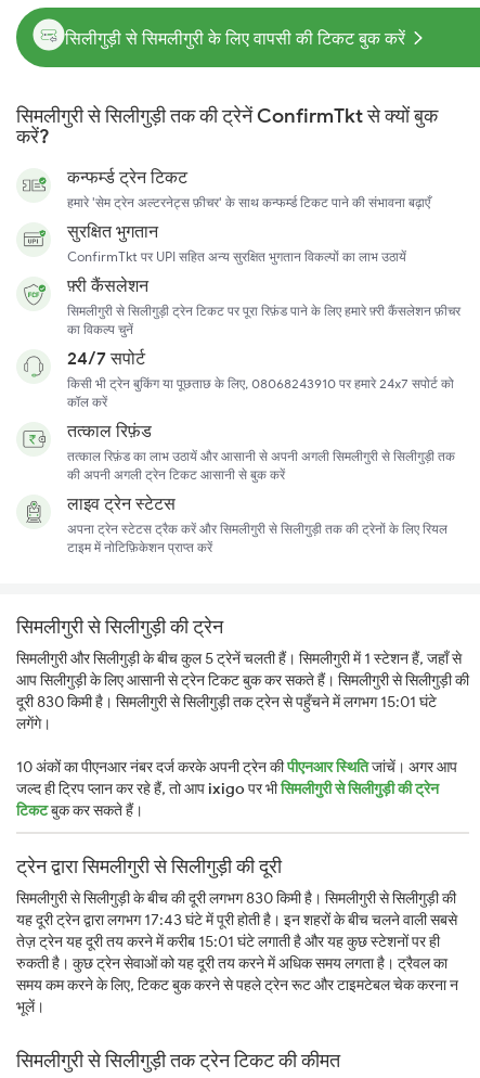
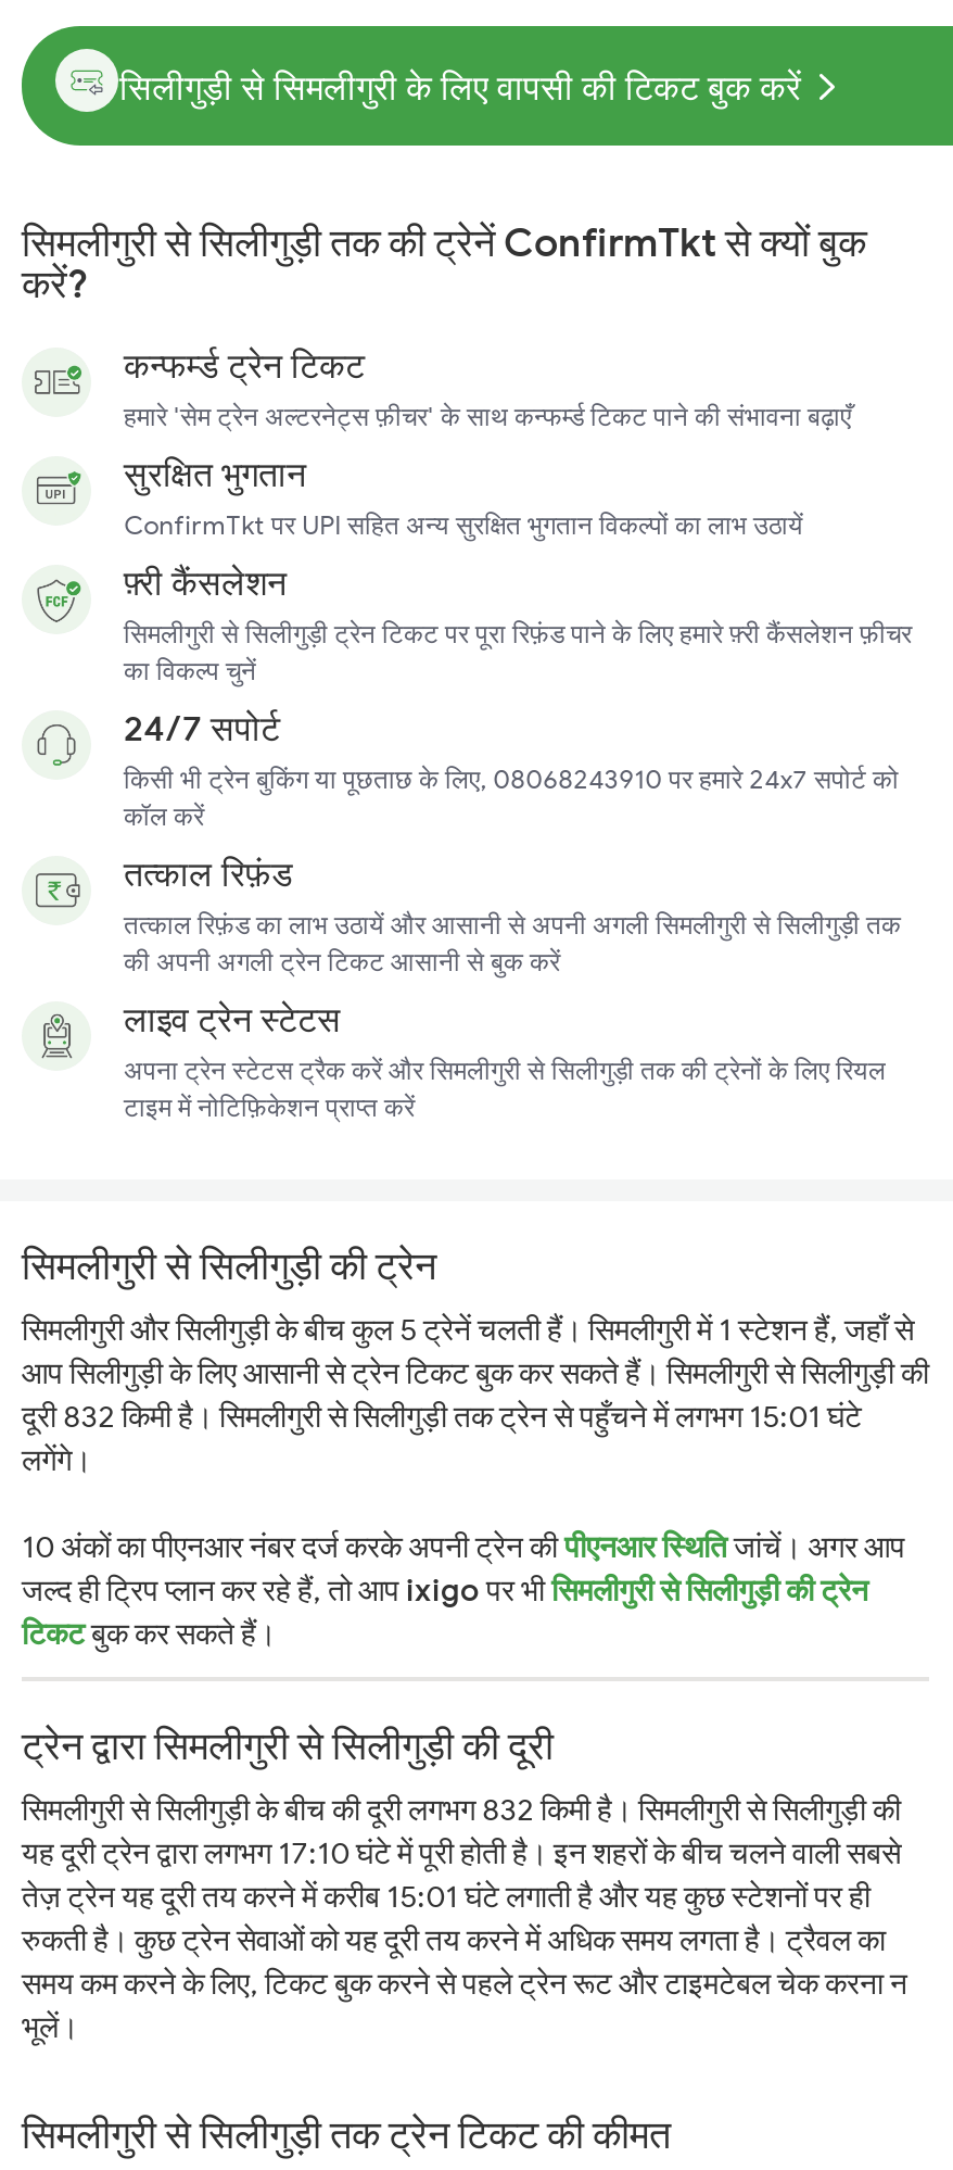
[16,692,437,712] दूरी 830 किमी है। सिमलीगुरी से सिलीगुड़ी तक ट्रेन से पहुँचने में लगभग 15:01 घंटे -> [22,1397,862,1436] दूरी 832 किमी है। सिमलीगुरी से सिलीगुड़ी तक ट्रेन से पहुँचने में लगभग 15:01 घंटे
[16,888,456,908] सिमलीगुरी से सिलीगुड़ी के बीच की दूरी लगभग 830 किमी है। सिमलीगुरी से सिलीगुड़ी की -> [22,1790,901,1829] सिमलीगुरी से सिलीगुड़ी के बीच की दूरी लगभग 832 किमी है। सिमलीगुरी से सिलीगुड़ी की
[16,910,457,930] यह दूरी ट्रेन द्वारा लगभग 17:43 घंटे में पूरी होती है। इन शहरों के बीच चलने वाली सबसे -> [22,1834,901,1873] यह दूरी ट्रेन द्वारा लगभग 17:10 घंटे में पूरी होती है। इन शहरों के बीच चलने वाली सबसे

